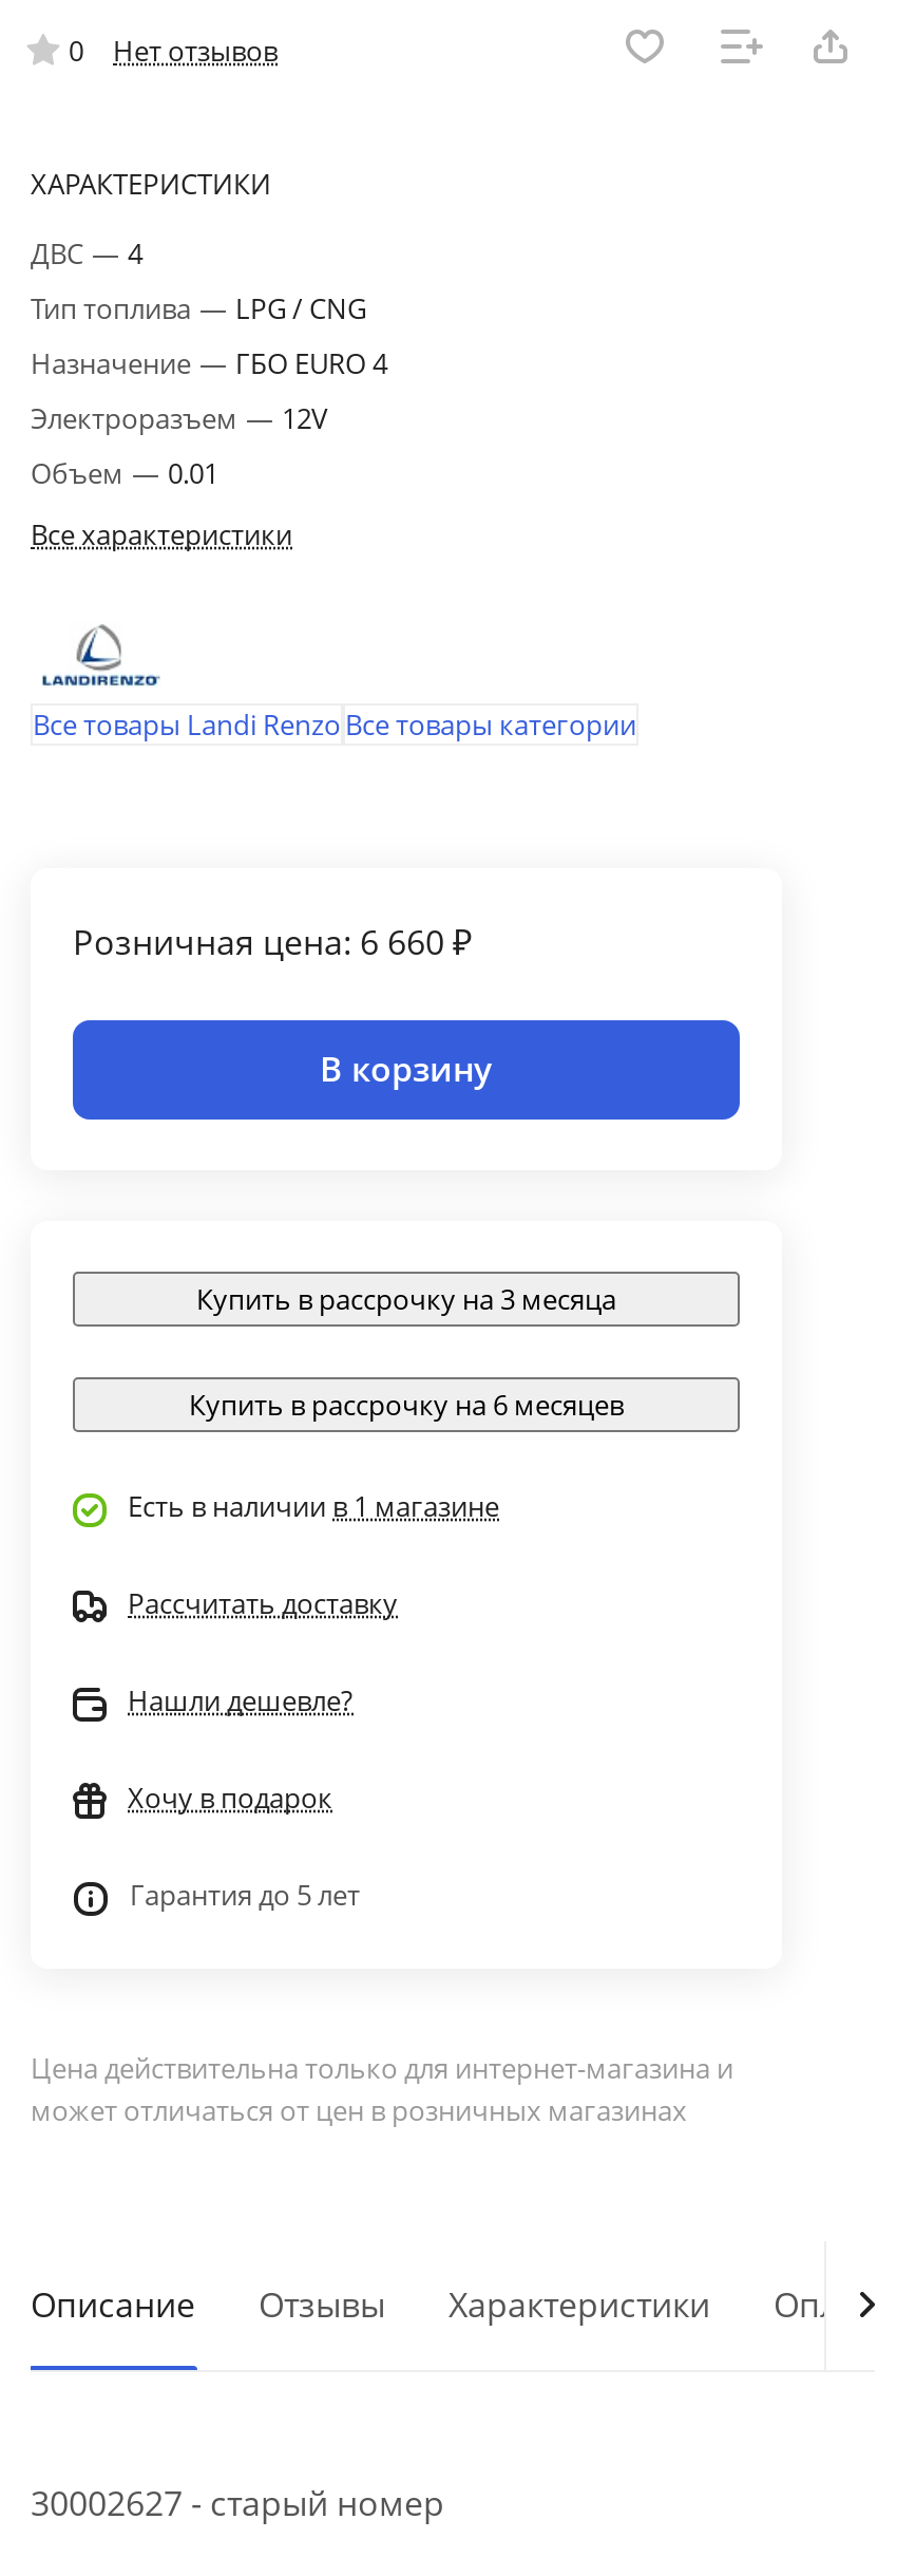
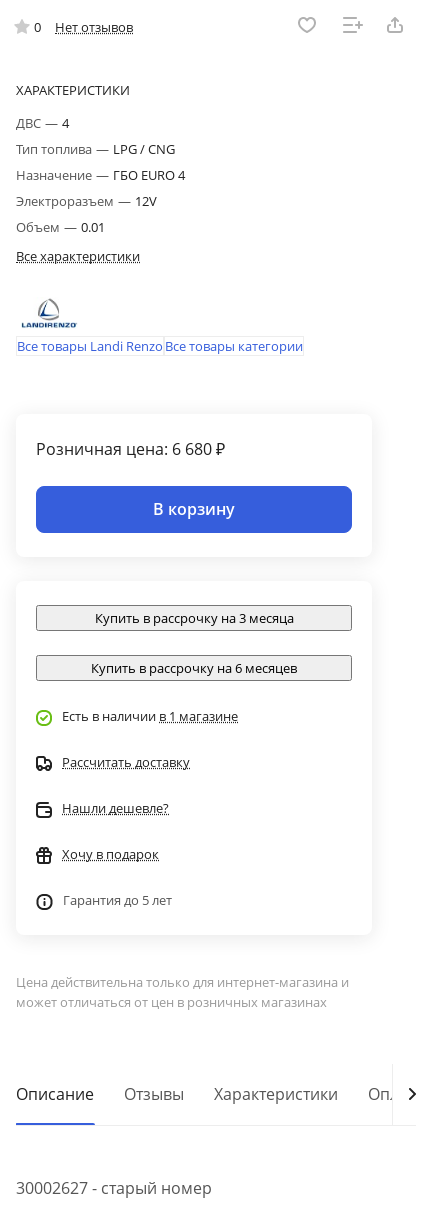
[73,919,472,965] Розничная цена: 6 660 ₽ -> [36,438,225,460] Розничная цена: 6 680 ₽

